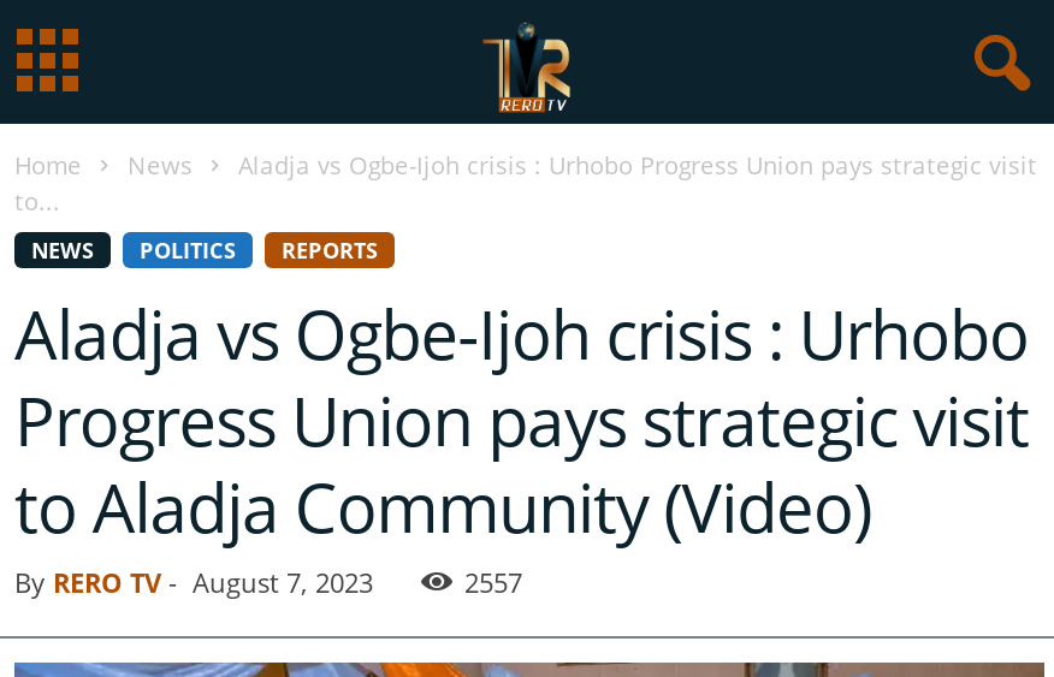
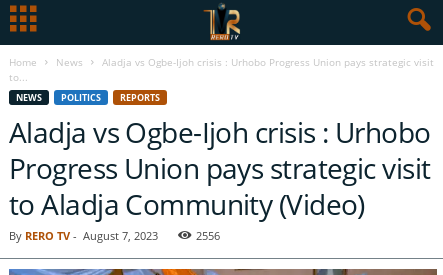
[464,564,522,600] 2557 -> [196,228,220,243] 2556

